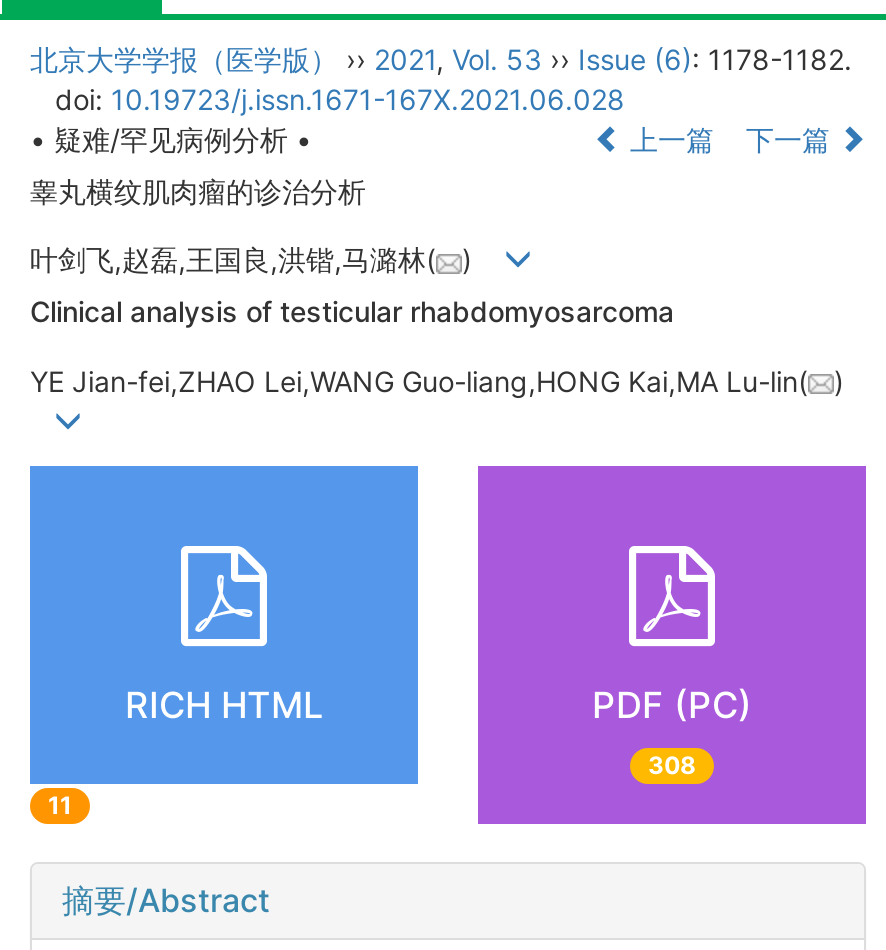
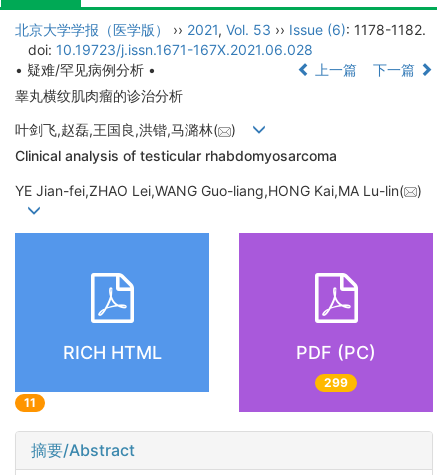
[648,751,696,781] 308 -> [324,375,348,390] 299

